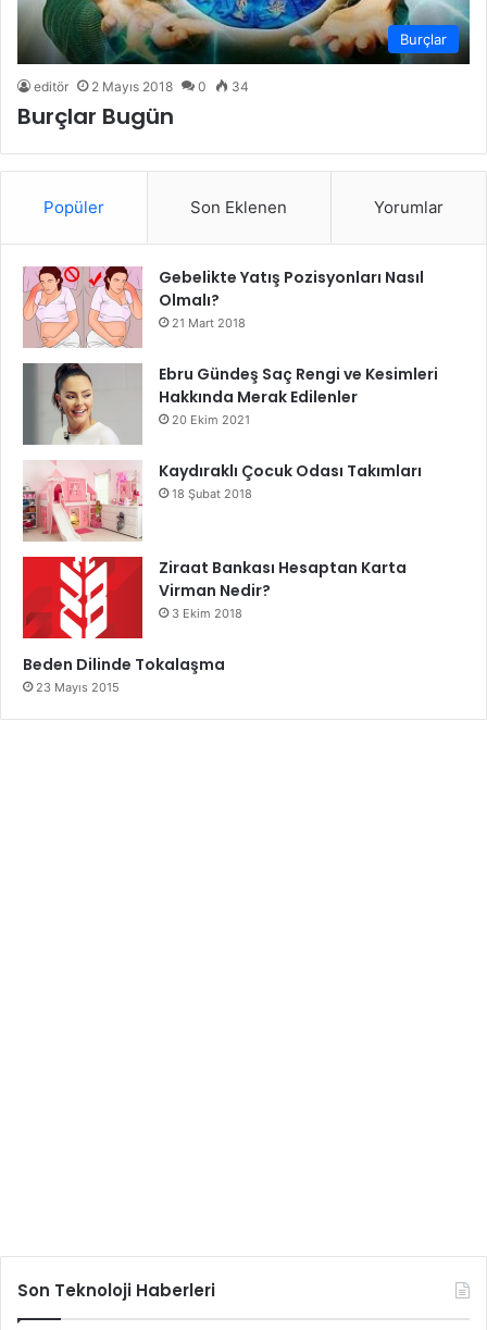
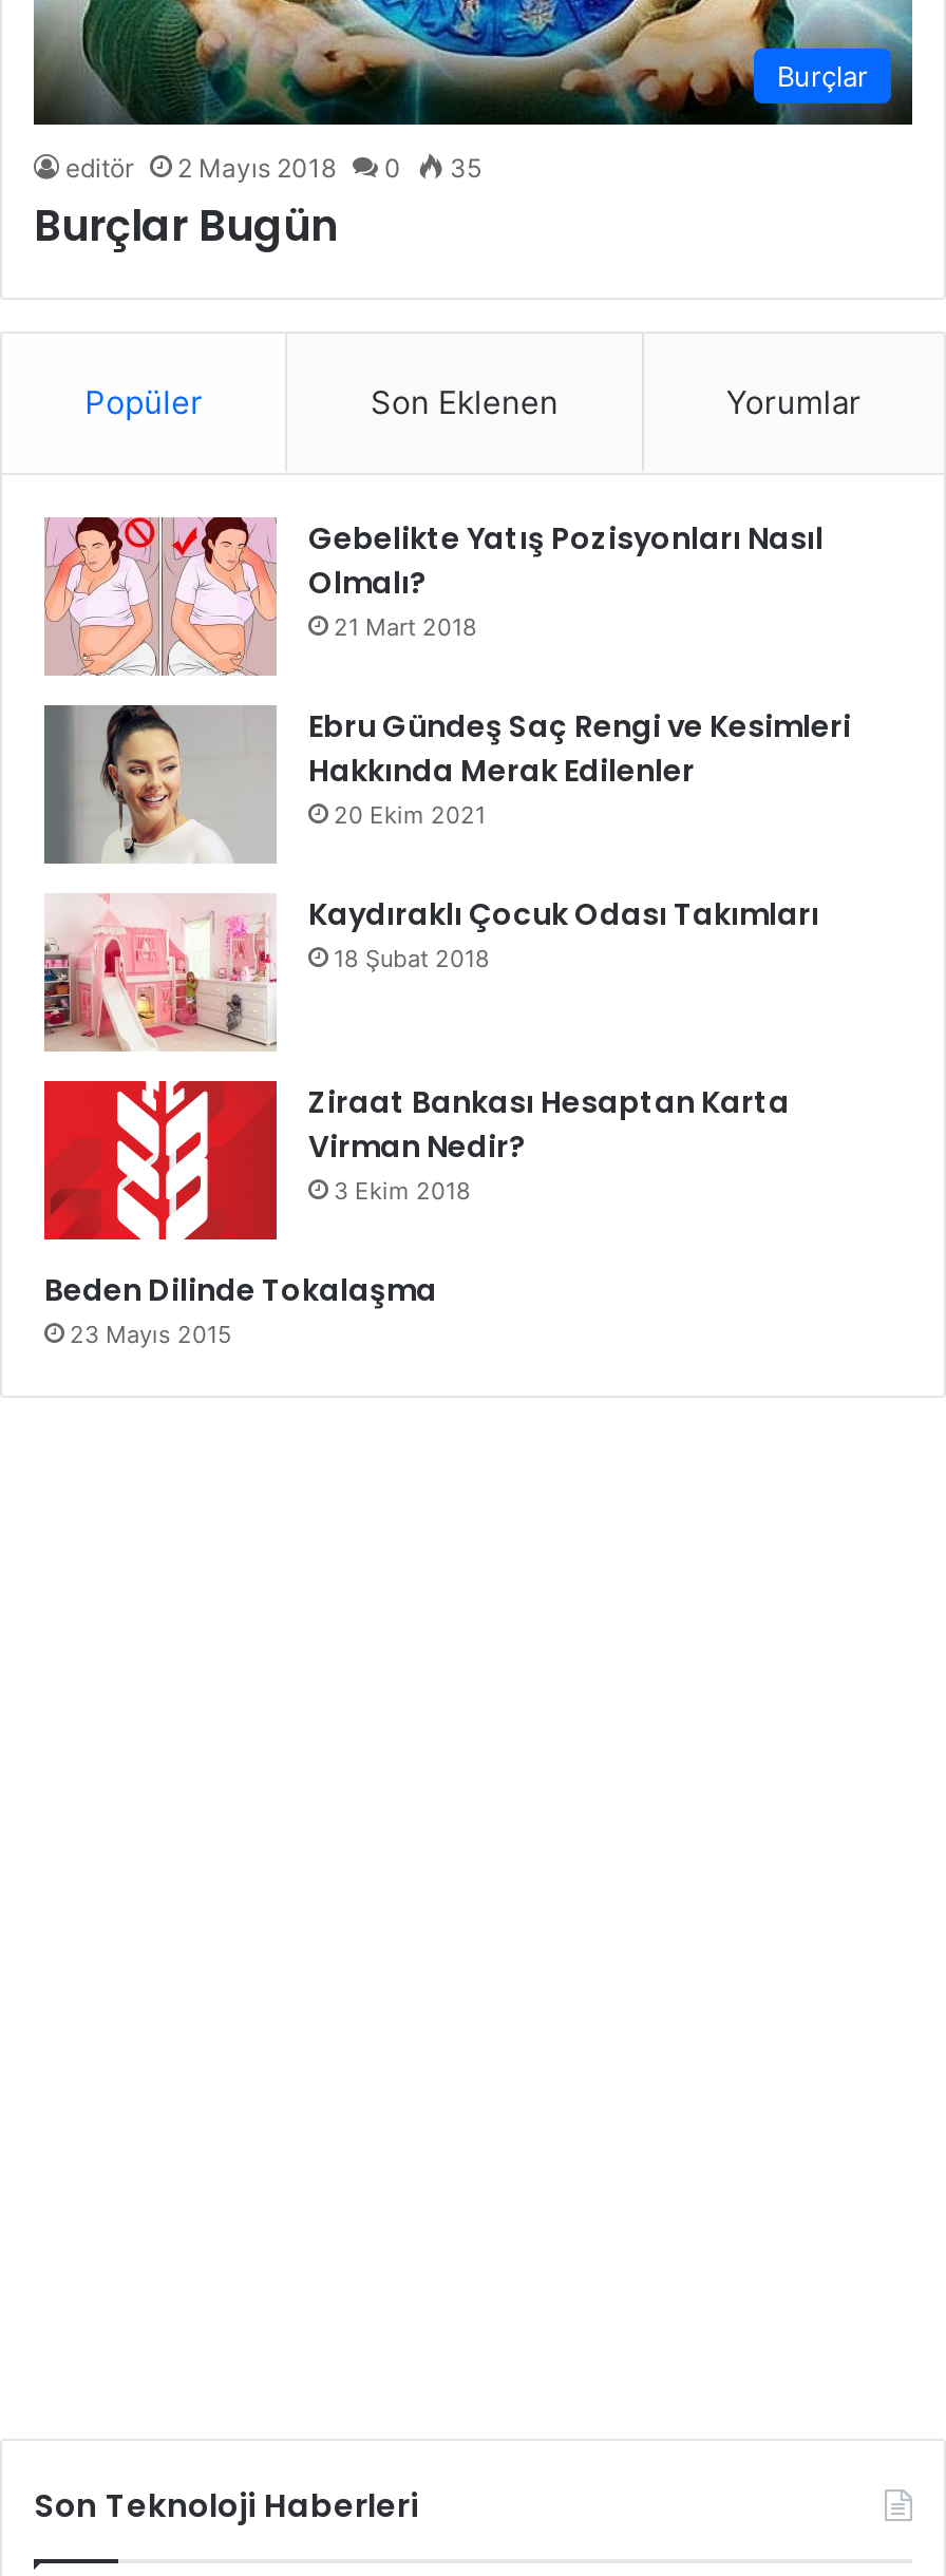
[34,79,249,95] editör 2 Mayıs 2018 0 34 -> [65,153,481,185] editör 2 Mayıs 2018 0 35

